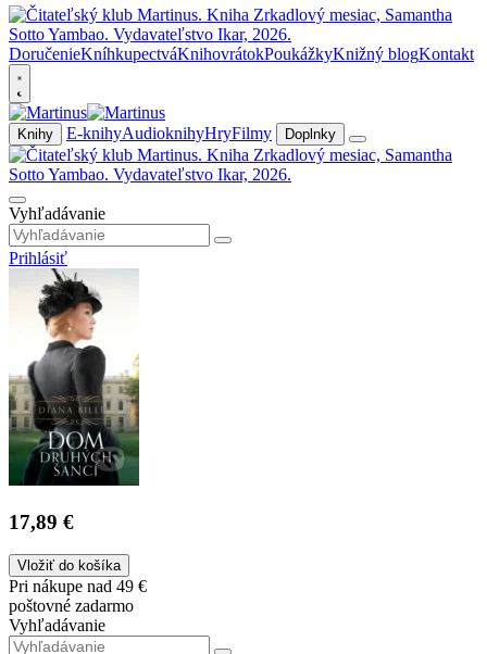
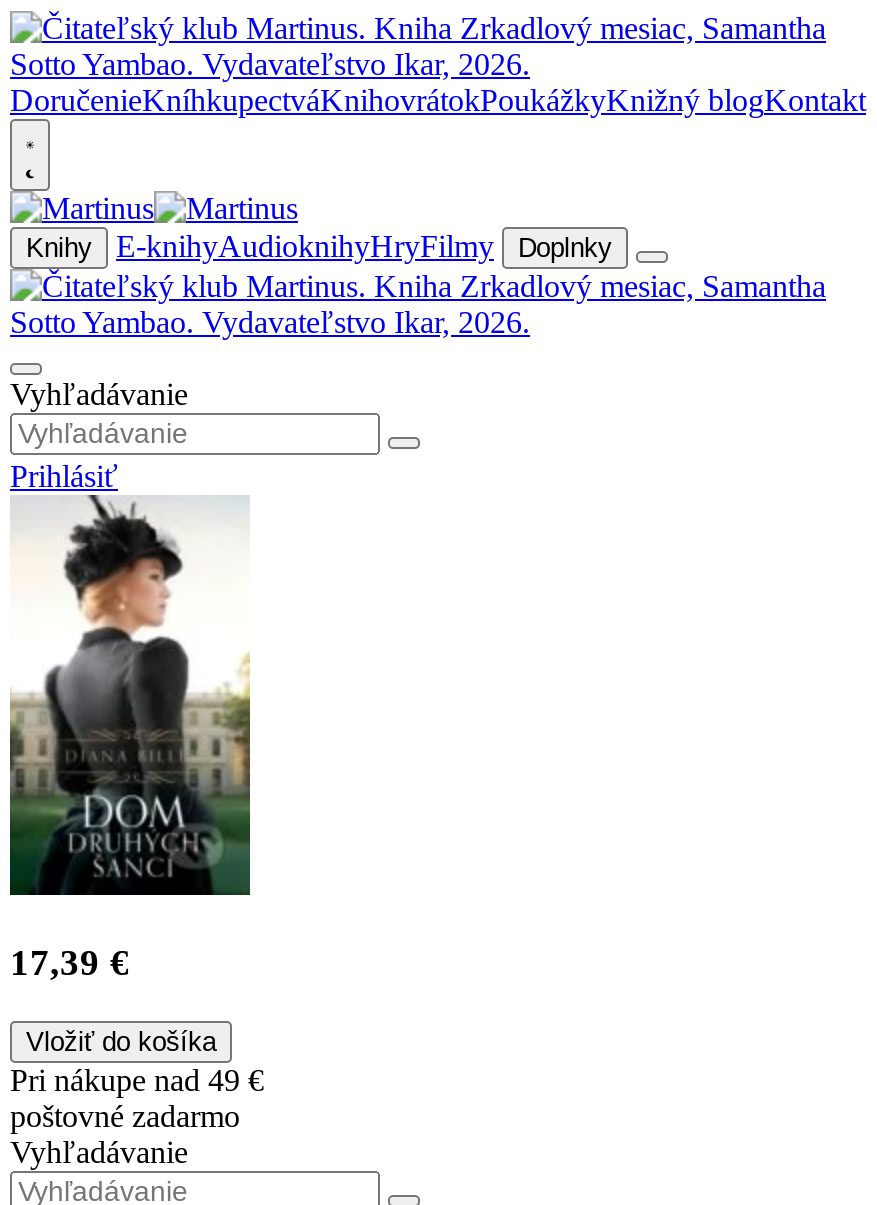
[9,510,74,533] 17,89 € -> [10,940,130,982] 17,39 €

